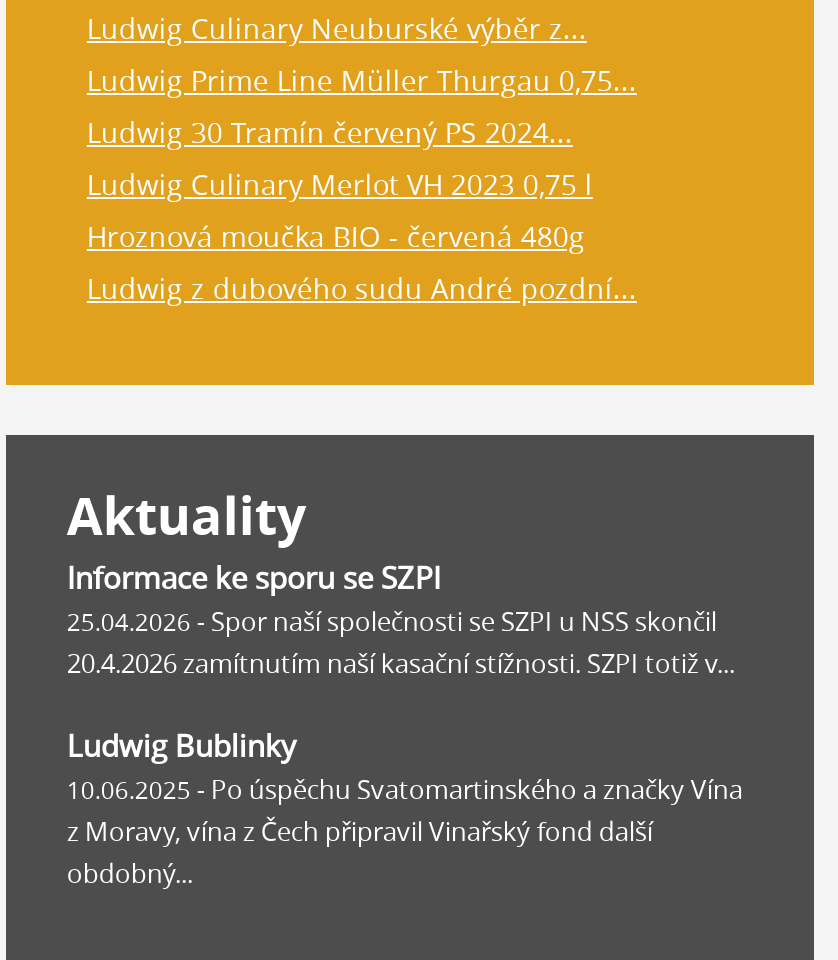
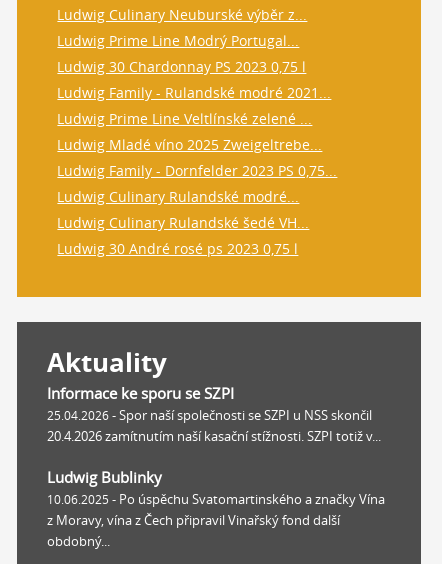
[87,61,637,307] Ludwig Prime Line Müller Thurgau 0,75... | Ludwig 30 Tramín červený PS 2024... | Ludwig Culinary Merlot VH 2023 0,75 l | Hroznová moučka BIO - červená 480g | Ludwig z dubového sudu André pozdní... -> [57,31,337,258] Ludwig Prime Line Modrý Portugal... | Ludwig 30 Chardonnay PS 2023 0,75 l | Ludwig Family - Rulandské modré 2021... | Ludwig Prime Line Veltlínské zelené ... | Ludwig Mladé víno 2025 Zweigeltrebe... | Ludwig Family - Dornfelder 2023 PS 0,75... | Ludwig Culinary Rulandské modré... | Ludwig Culinary Rulandské šedé VH... | Ludwig 30 André rosé ps 2023 0,75 l

